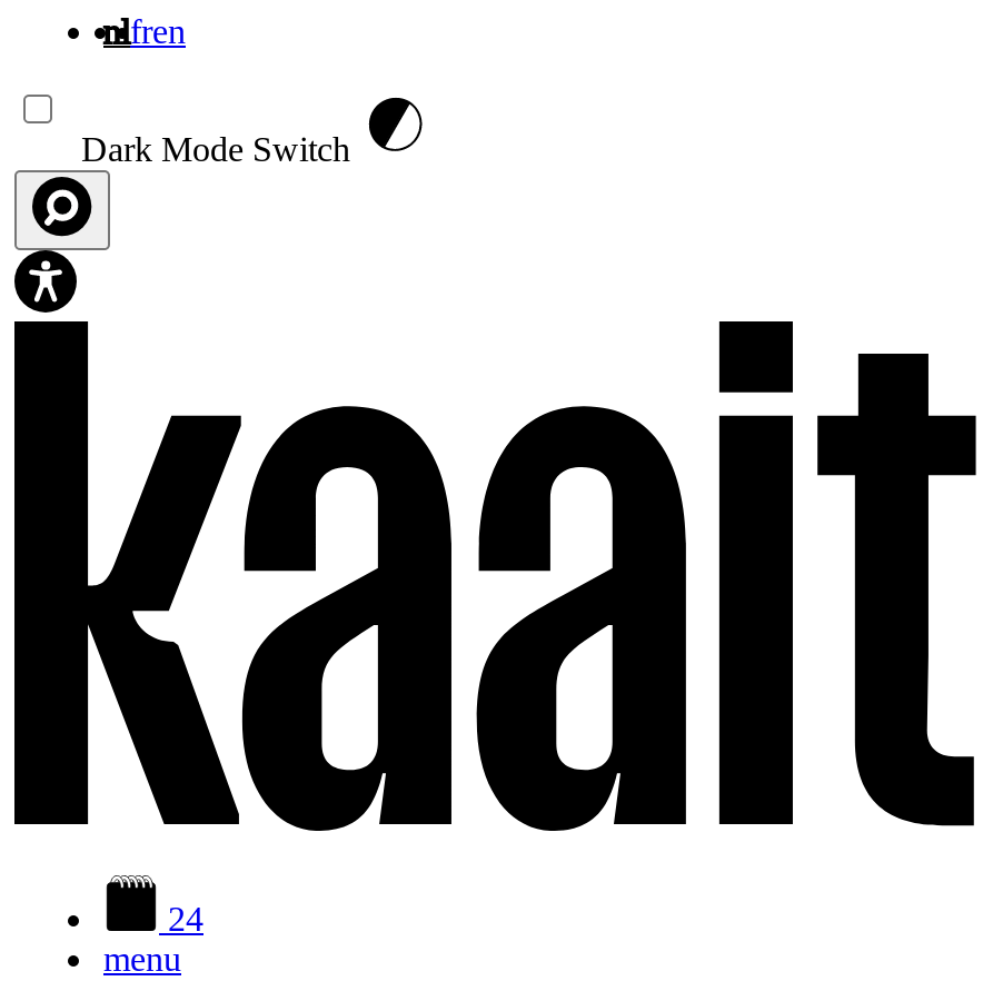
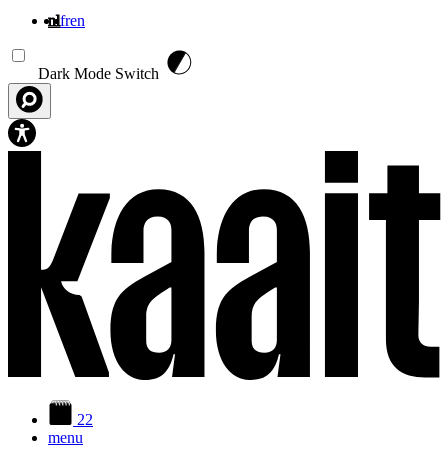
[168,900,203,937] 24 -> [77,411,93,428] 22

